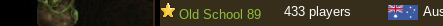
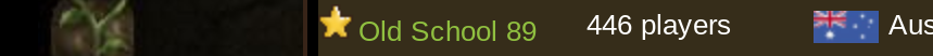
[178,4,350,22] Old School 89 433 players -> [358,9,732,47] Old School 89 446 players

